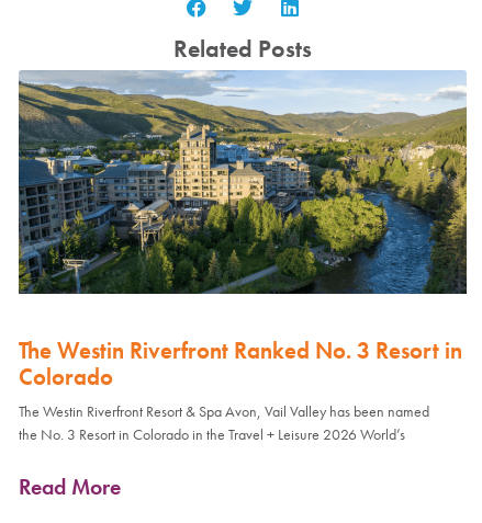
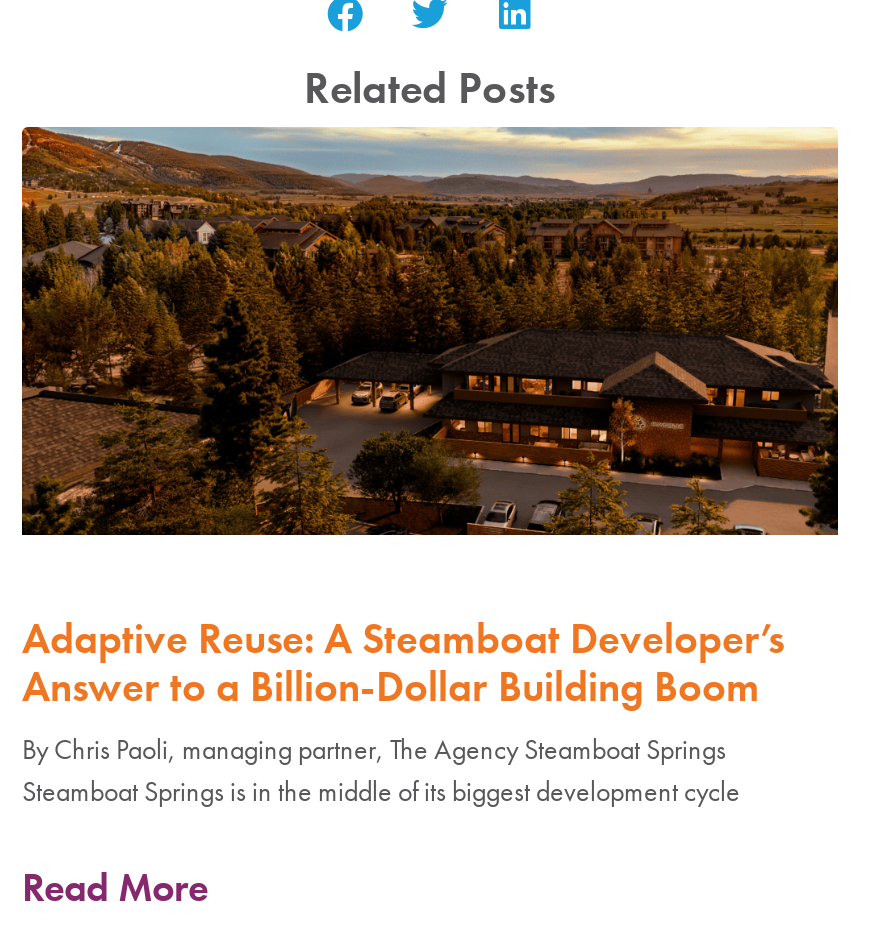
[18,70,468,444] [image] | The Westin Riverfront Ranked No. 3 Resort in | Colorado | The Westin Riverfront Resort & Spa Avon, Vail Valley has been named | the No. 3 Resort in Colorado in the Travel + Leisure 2026 World’s -> [20,126,840,809] [image] | Adaptive Reuse: A Steamboat Developer’s | Answer to a Billion-Dollar Building Boom | By Chris Paoli, managing partner, The Agency Steamboat Springs | Steamboat Springs is in the middle of its biggest development cycle

